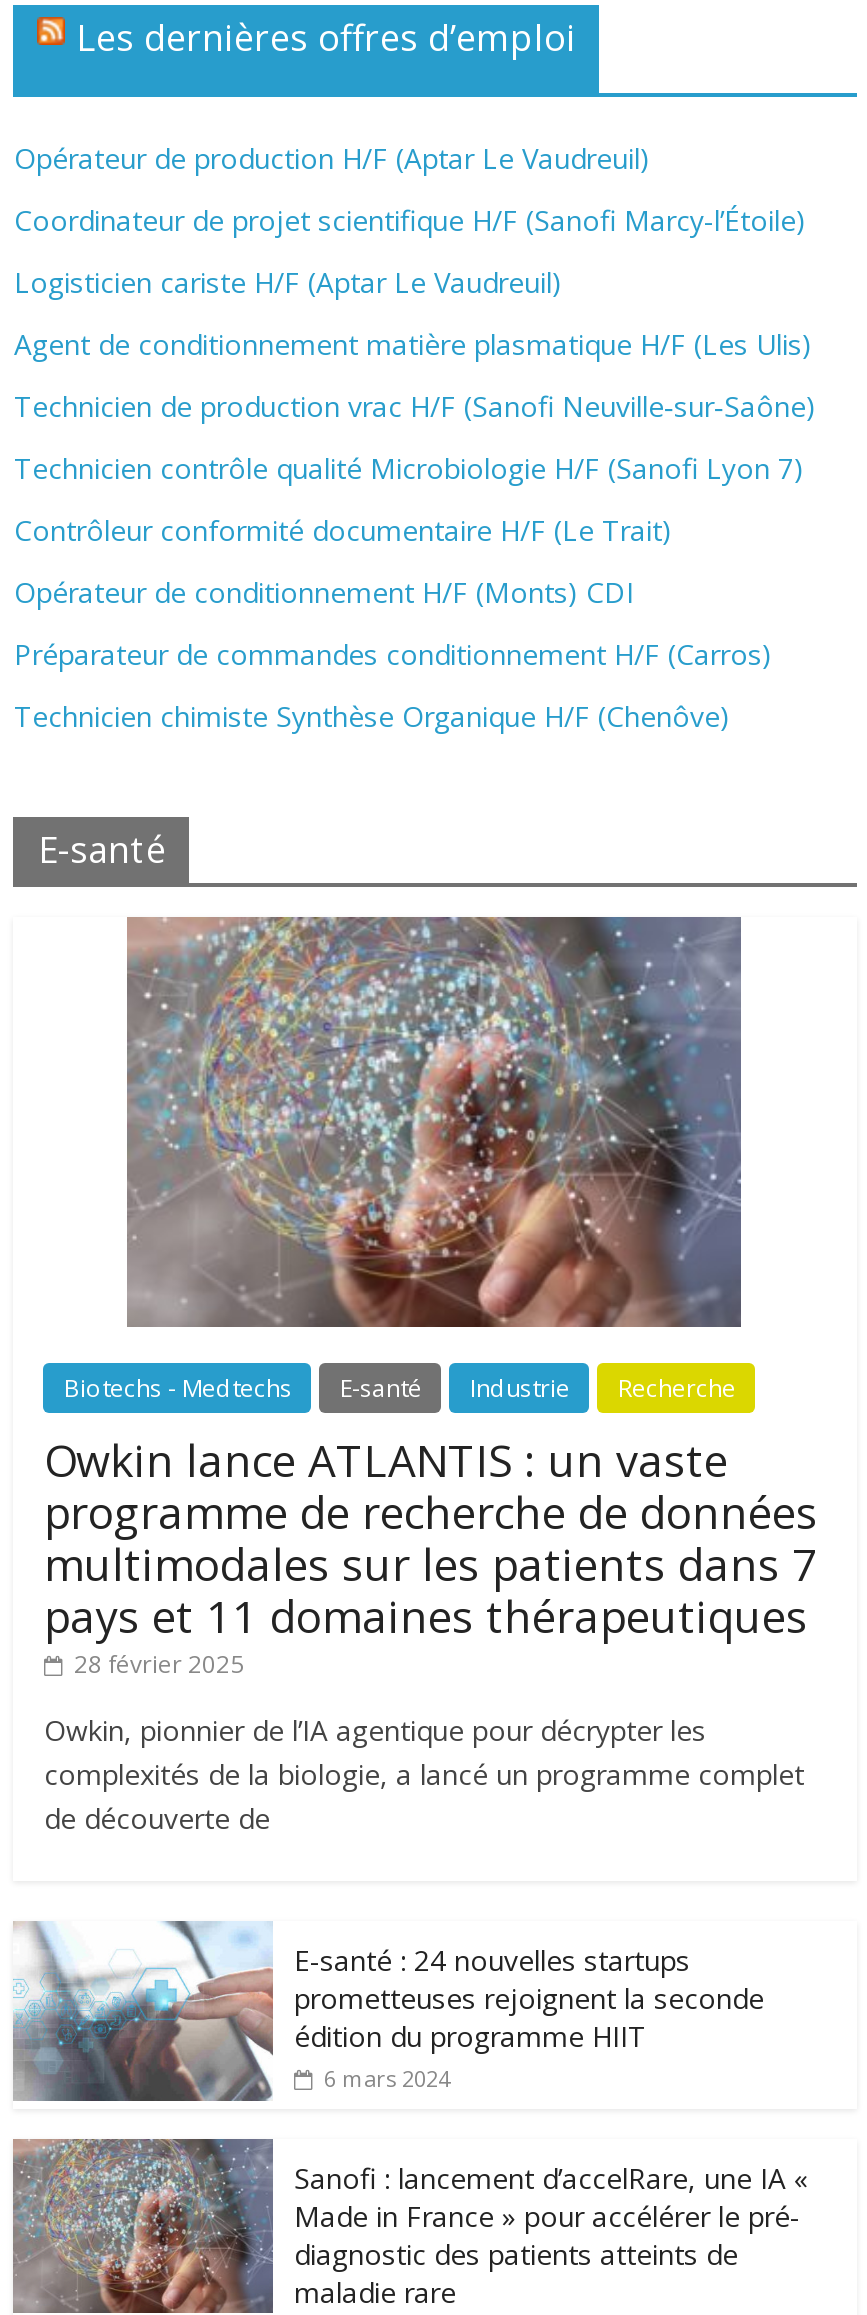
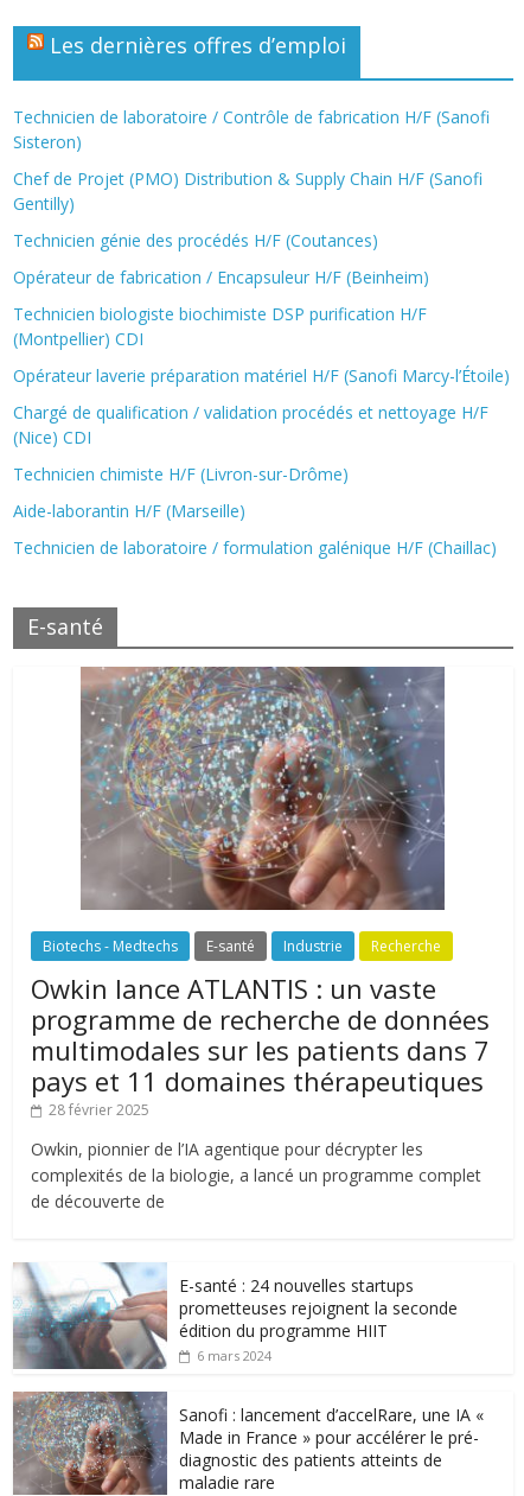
[14,139,650,177] Opérateur de production H/F (Aptar Le Vaudreuil) -> [14,106,490,153] Technicien de laboratoire / Contrôle de fabrication H/F (Sanofi | Sisteron)
[14,201,806,239] Coordinateur de projet scientifique H/F (Sanofi Marcy-l’Étoile) -> [14,167,483,215] Chef de Projet (PMO) Distribution & Supply Chain H/F (Sanofi | Gentilly)
[14,263,562,301] Logisticien cariste H/F (Aptar Le Vaudreuil) -> [14,229,379,252] Technicien génie des procédés H/F (Coutances)
[14,325,812,363] Agent de conditionnement matière plasmatique H/F (Les Ulis) -> [14,266,430,288] Opérateur de fabrication / Encapsuleur H/F (Beinheim)
[14,387,816,425] Technicien de production vrac H/F (Sanofi Neuville‑sur‑Saône) -> [14,303,427,350] Technicien biologiste biochimiste DSP purification H/F | (Montpellier) CDI
[14,449,804,487] Technicien contrôle qualité Microbiologie H/F (Sanofi Lyon 7) -> [14,364,510,387] Opérateur laverie préparation matériel H/F (Sanofi Marcy-l’Étoile)
[14,511,672,549] Contrôleur conformité documentaire H/F (Le Trait) -> [14,401,489,448] Chargé de qualification / validation procédés et nettoyage H/F | (Nice) CDI
[14,573,634,611] Opérateur de conditionnement H/F (Monts) CDI -> [14,463,349,485] Technicien chimiste H/F (Livron-sur-Drôme)
[14,635,772,673] Préparateur de commandes conditionnement H/F (Carros) -> [14,499,246,522] Aide-laborantin H/F (Marseille)
[14,697,730,735] Technicien chimiste Synthèse Organique H/F (Chenôve) -> [14,536,497,559] Technicien de laboratoire / formulation galénique H/F (Chaillac)

